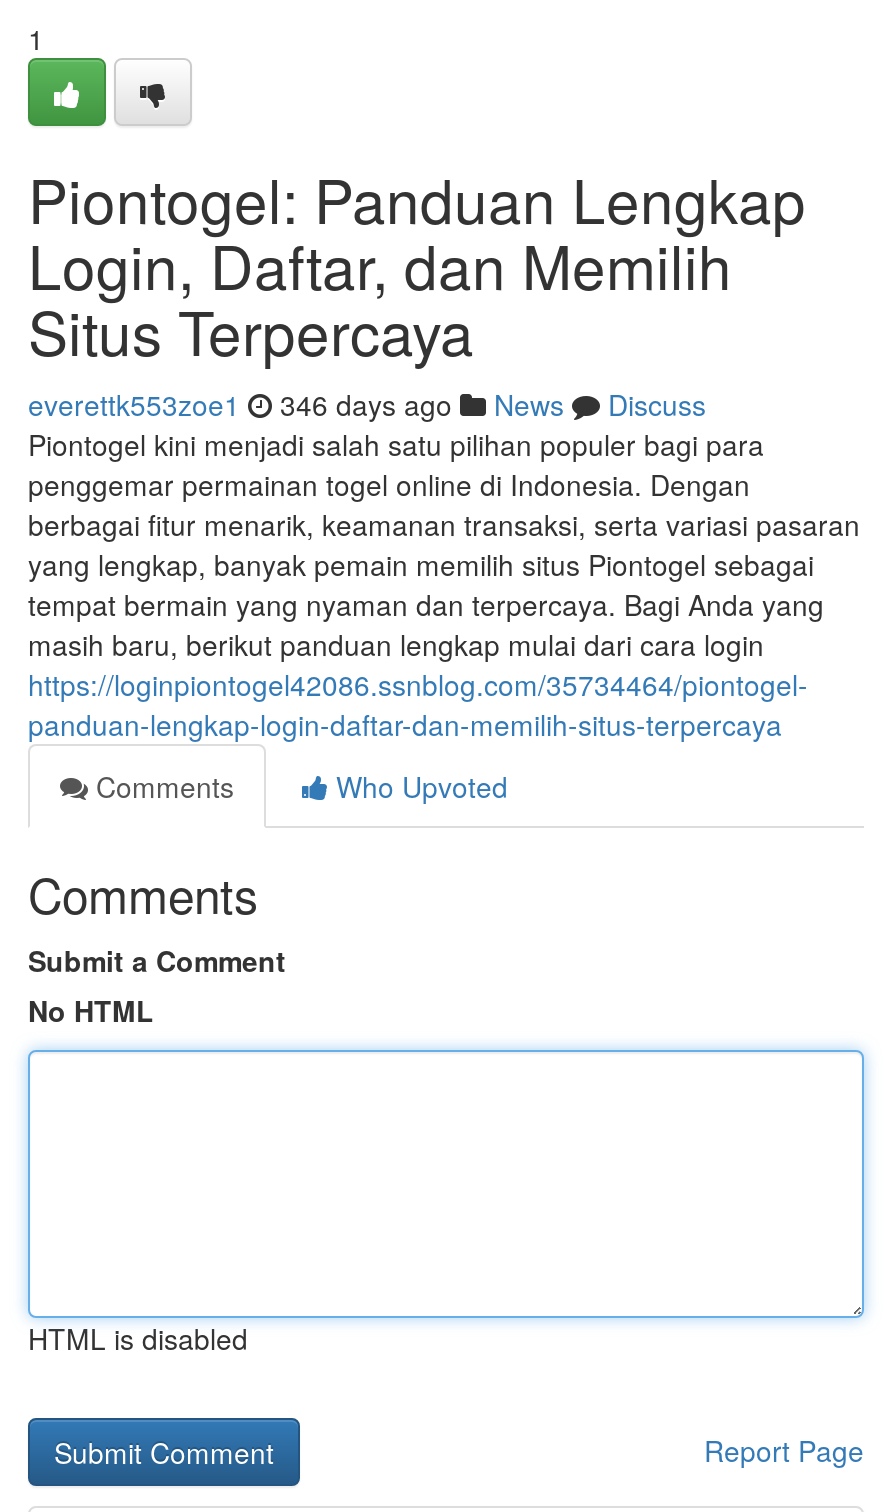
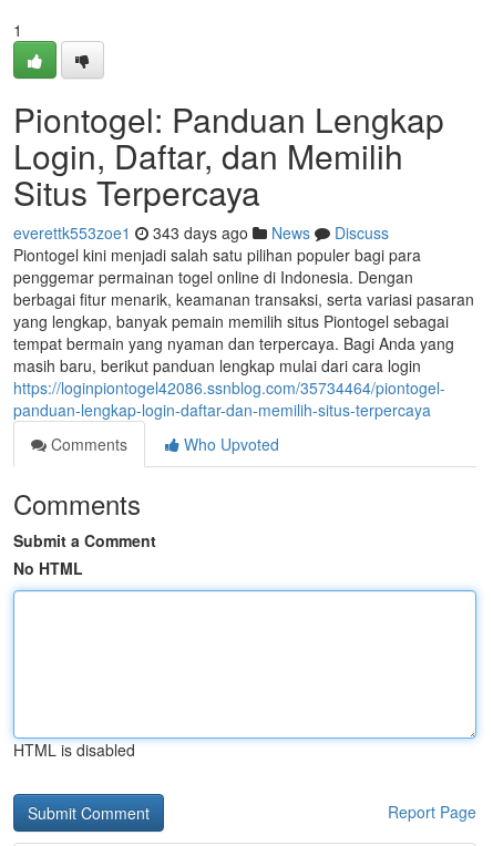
[28,384,706,424] everettk553zoe1 346 days ago News Discuss -> [13,221,389,244] everettk553zoe1 343 days ago News Discuss

